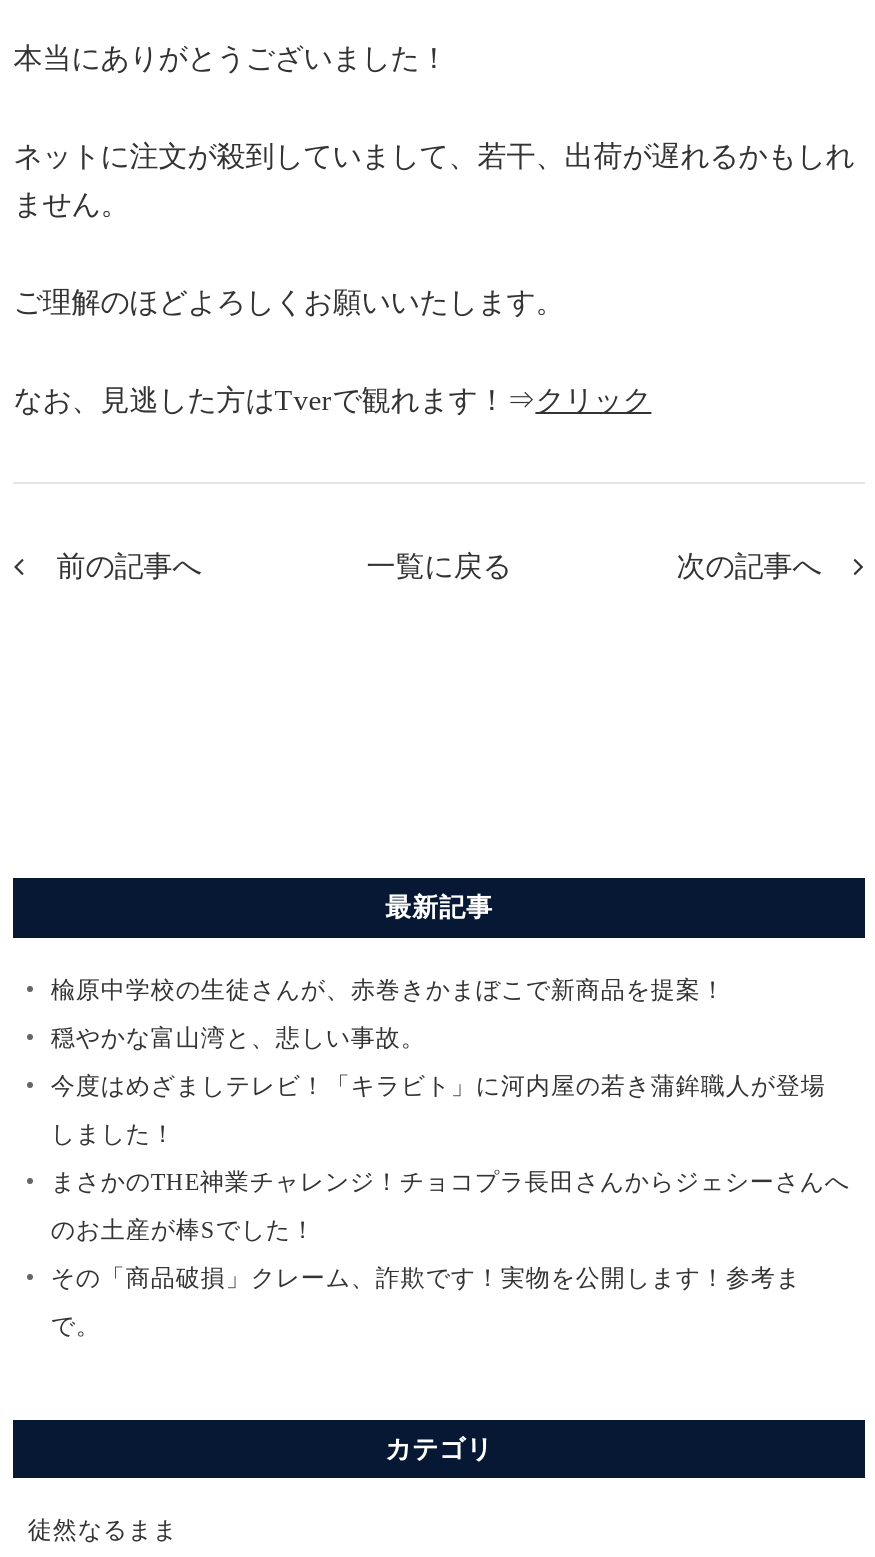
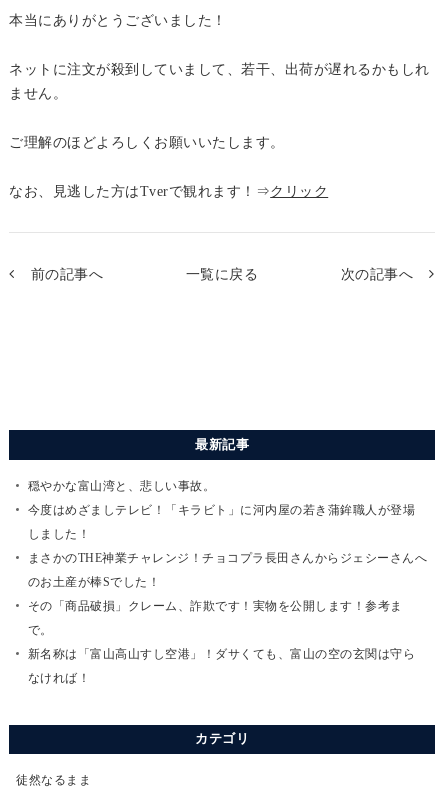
[51,975,726,1003] 楡原中学校の生徒さんが、赤巻きかまぼこで新商品を提案！ -> none
moved [51,1023,850,1291] -> [28,478,427,612]: 穏やかな富山湾と、悲しい事故。 | 今度はめざましテレビ！「キラビト」に河内屋の若き蒲鉾職人が登場 | しました！ | まさかのTHE神業チャレンジ！チョコプラ長田さんからジェシーさんへ | のお土産が棒Sでした！ | その「商品破損」クレーム、詐欺です！実物を公開します！参考ま
none -> [28,646,415,684] 新名称は「富山高山すし空港」！ダサくても、富山の空の玄関は守ら | なければ！

